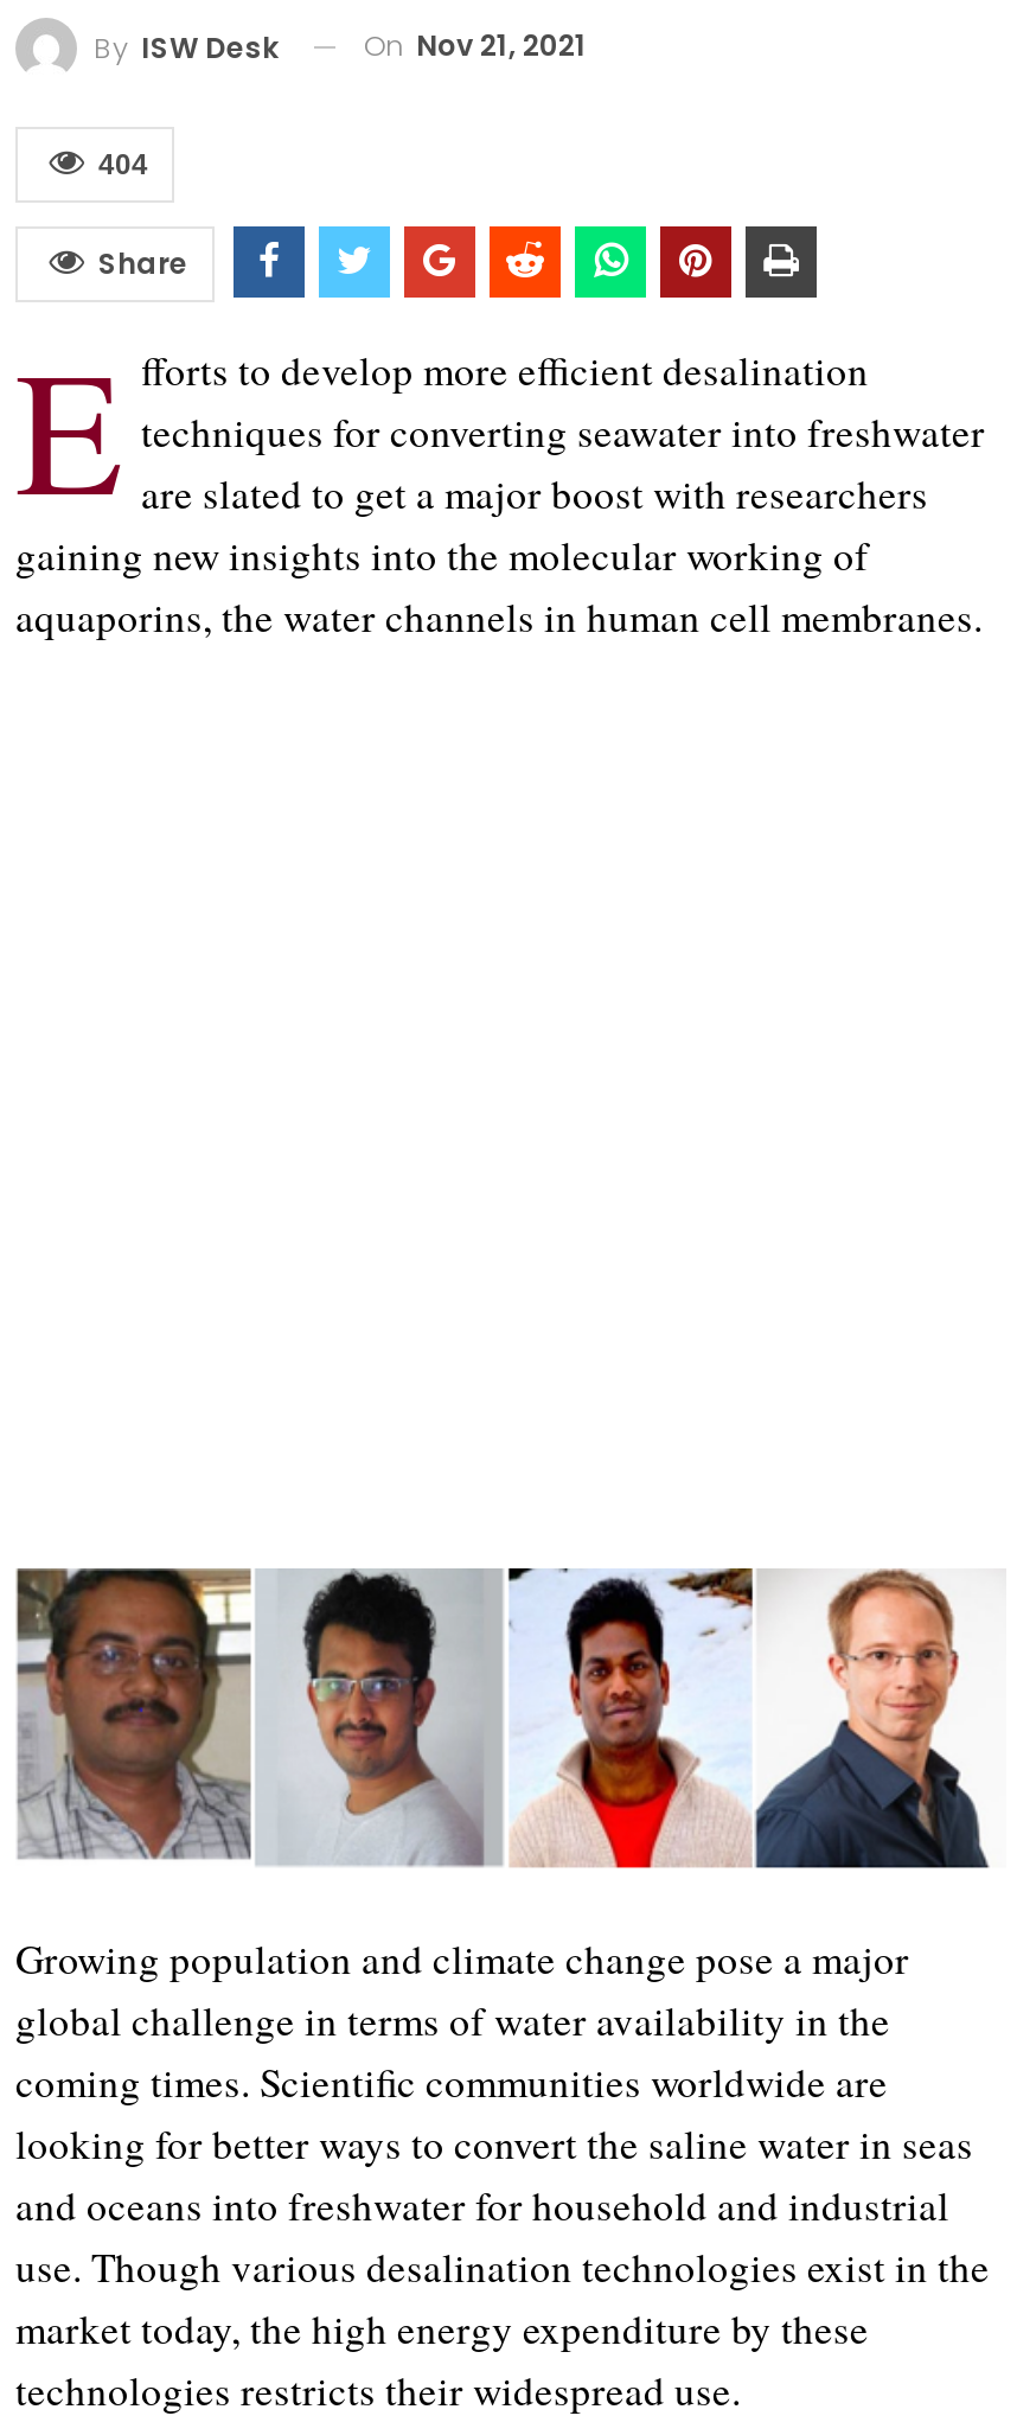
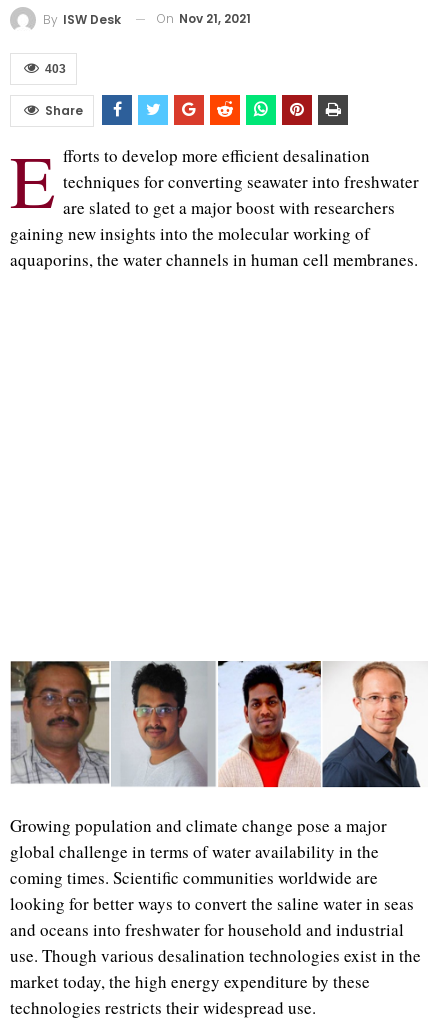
[98,147,148,181] 404 -> [45,62,66,76] 403

